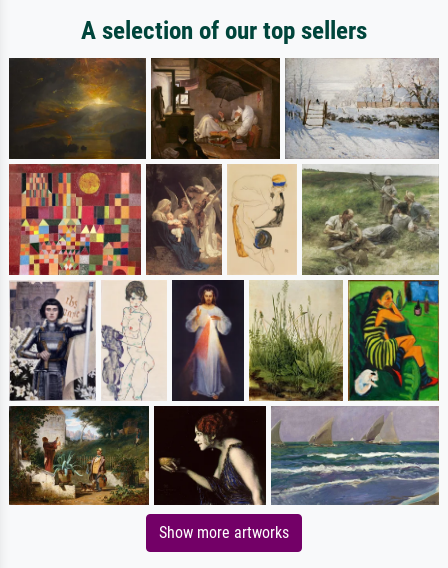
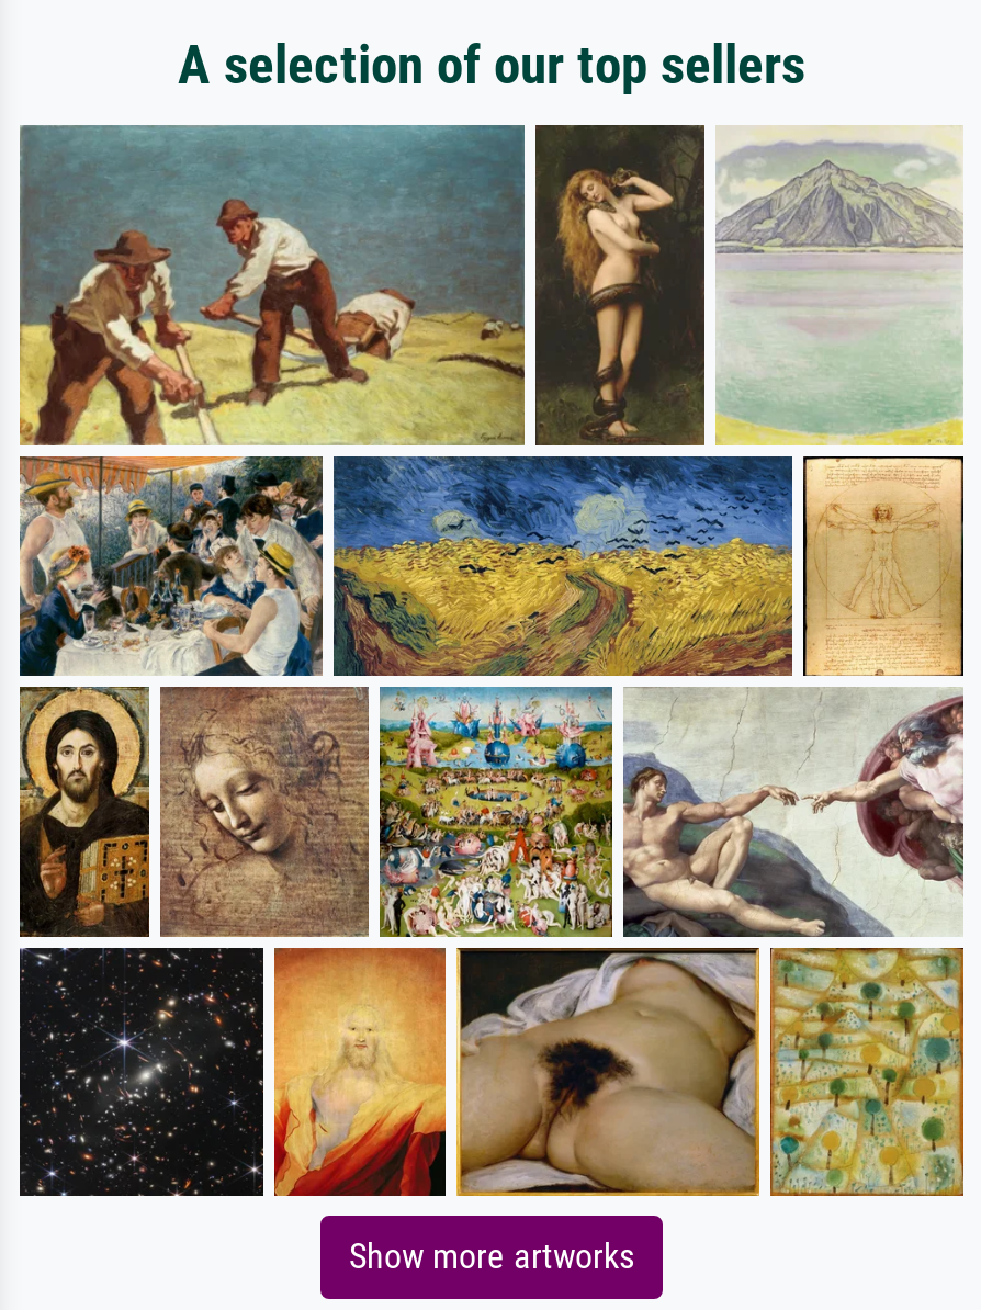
[8,57,440,506] [image] -> [18,123,966,1198] [image]

